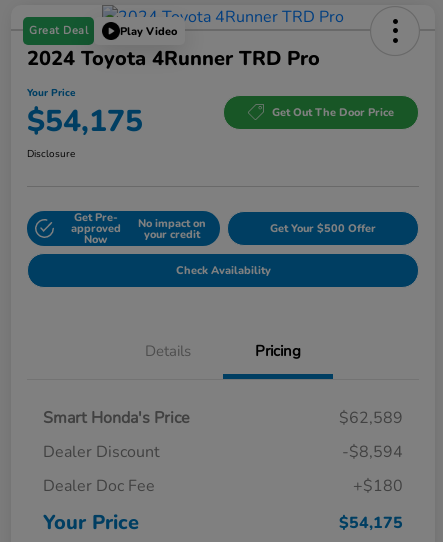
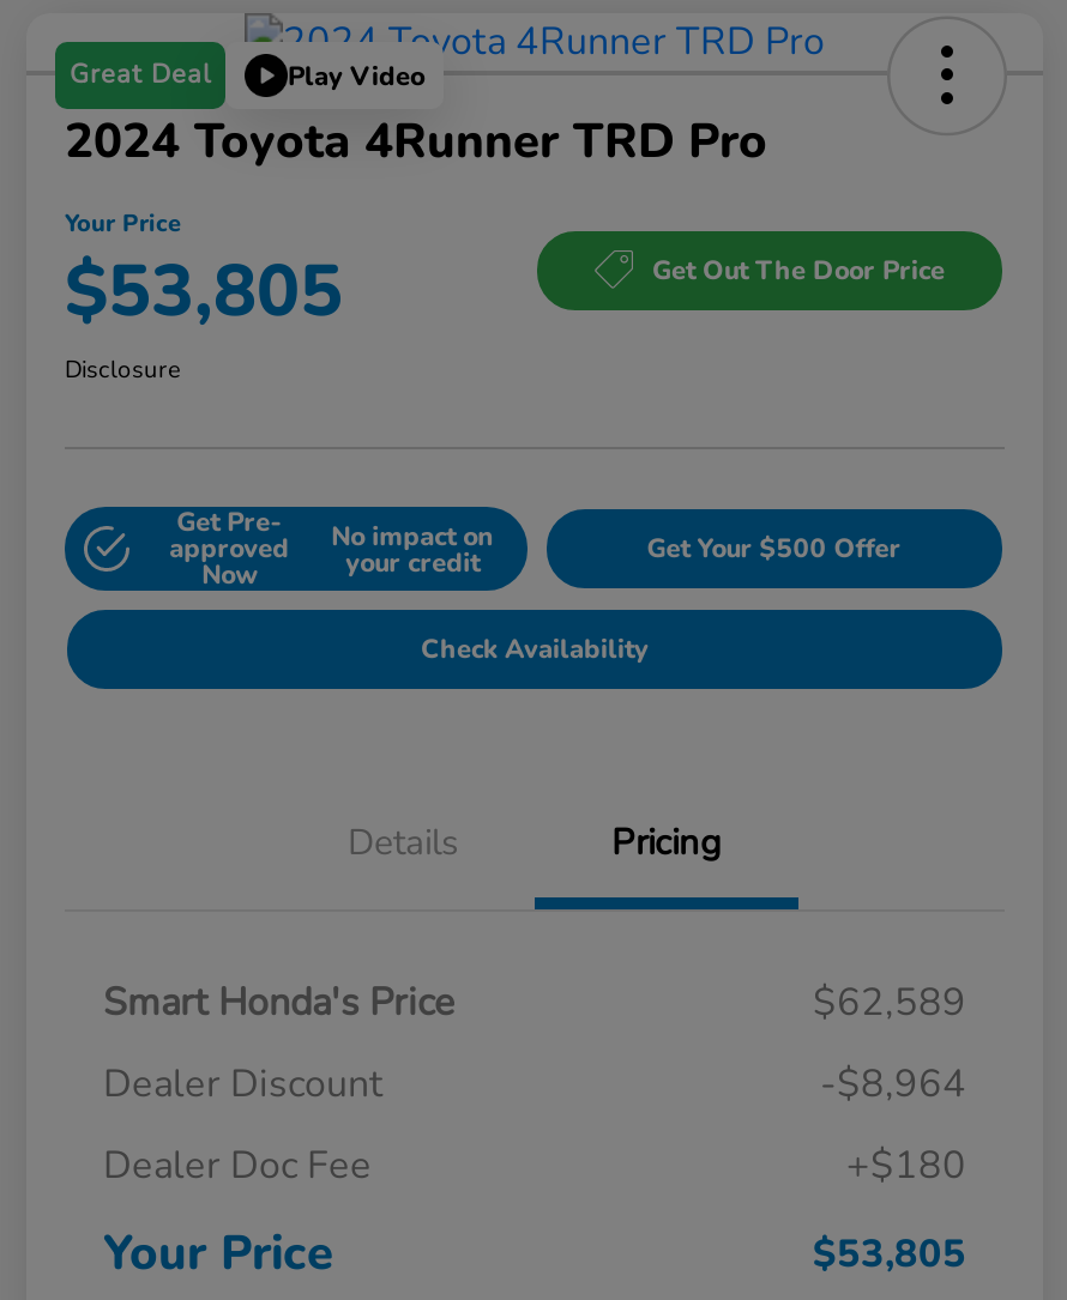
[27,101,143,142] $54,175 -> [65,244,343,342] $53,805
[342,441,403,463] -$8,594 -> [820,1058,966,1111] -$8,964
[339,512,403,534] $54,175 -> [813,1229,966,1281] $53,805

